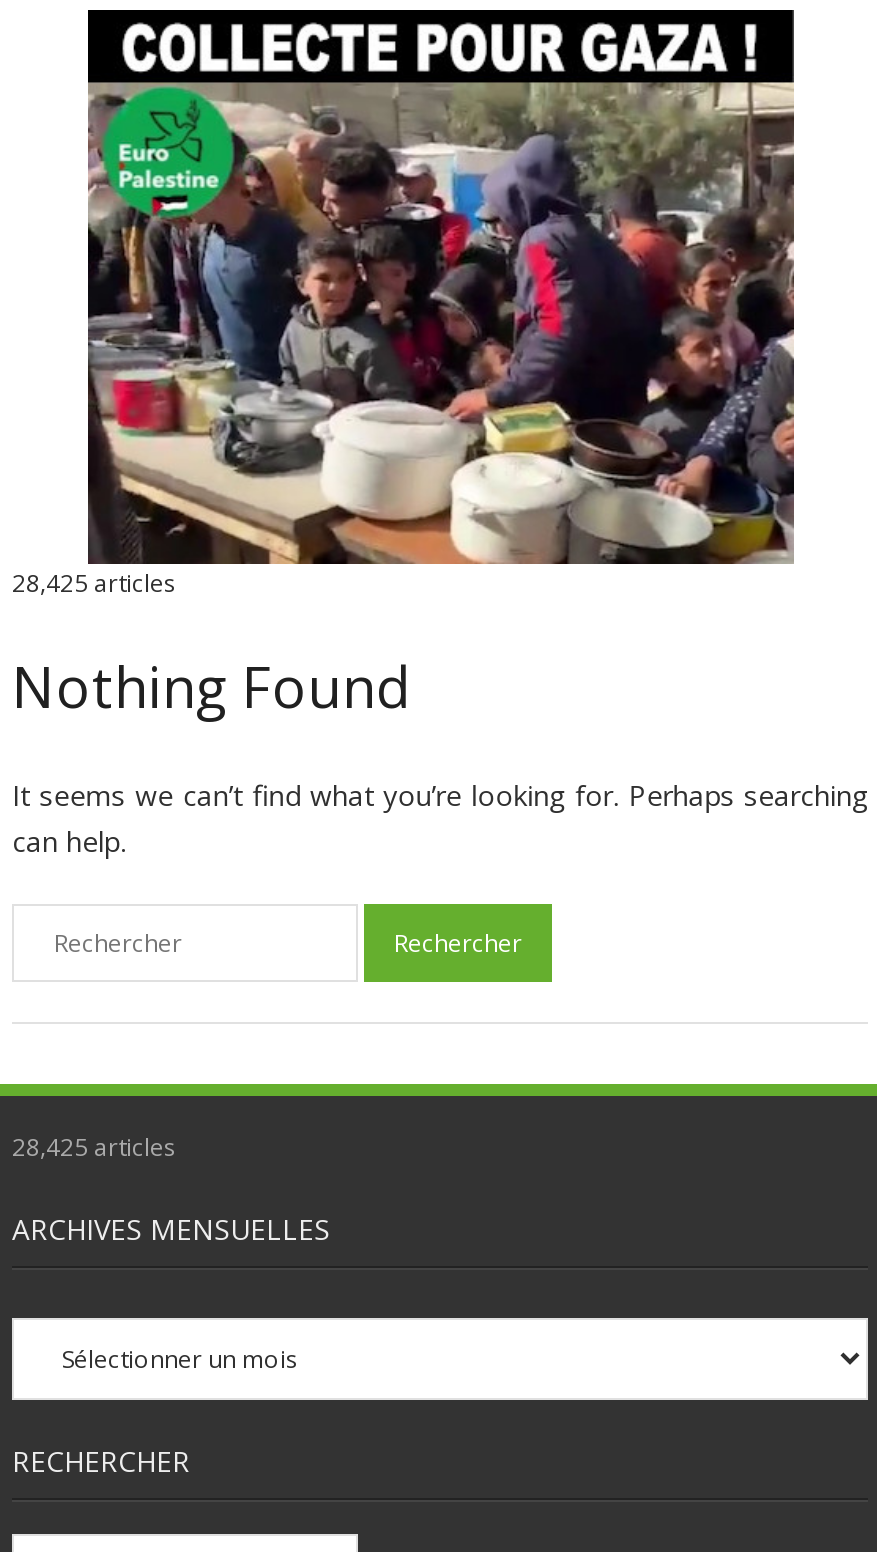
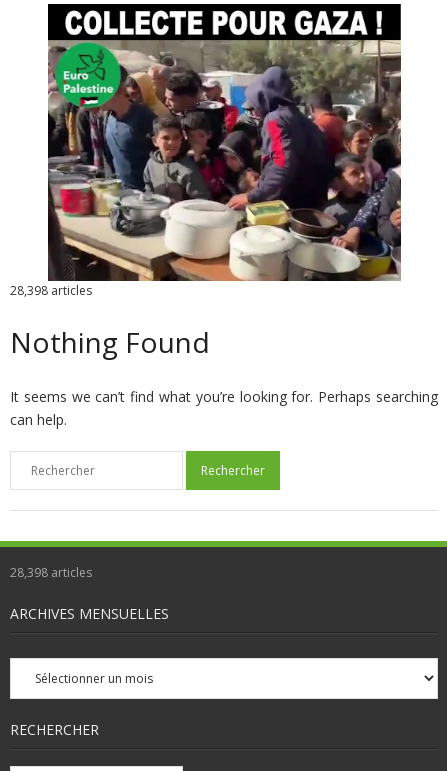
[12,566,176,600] 28,425articles -> [10,282,92,299] 28,398articles
[12,1130,176,1164] 28,425 articles -> [10,564,92,581] 28,398 articles

